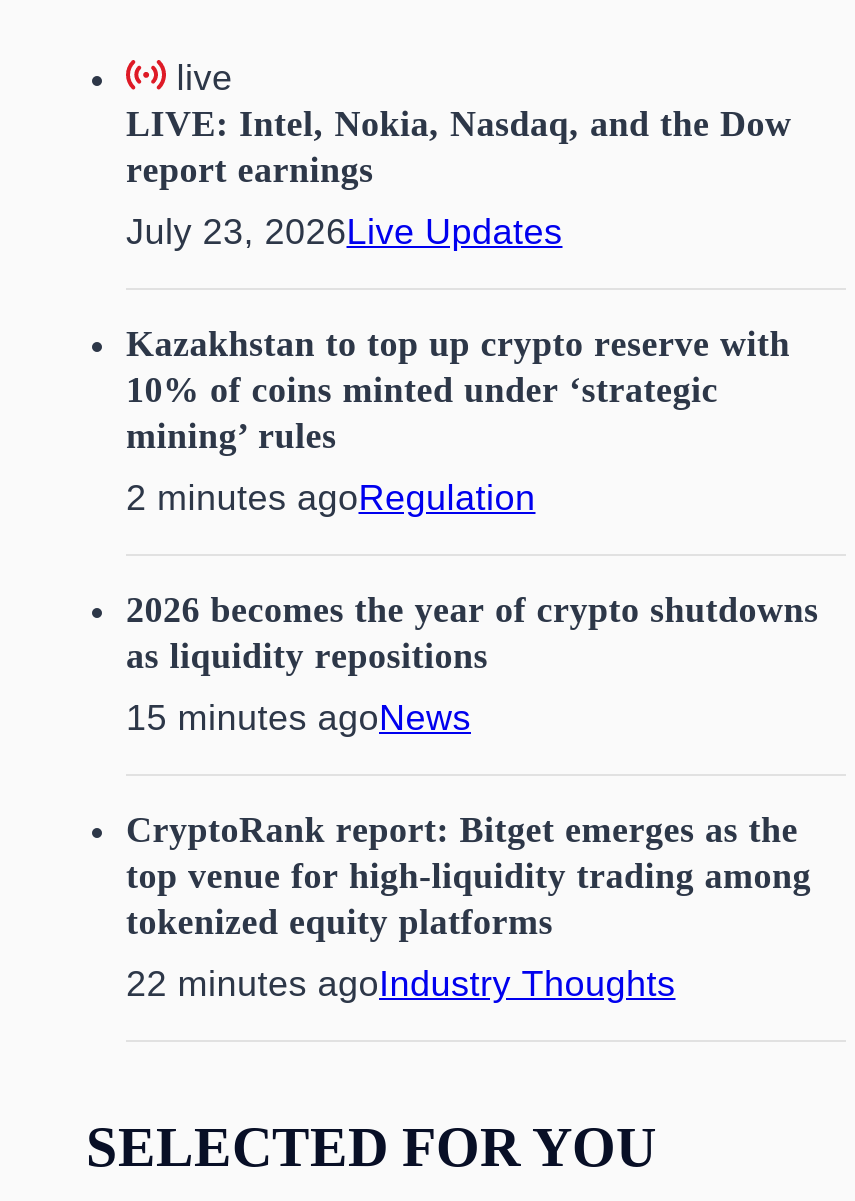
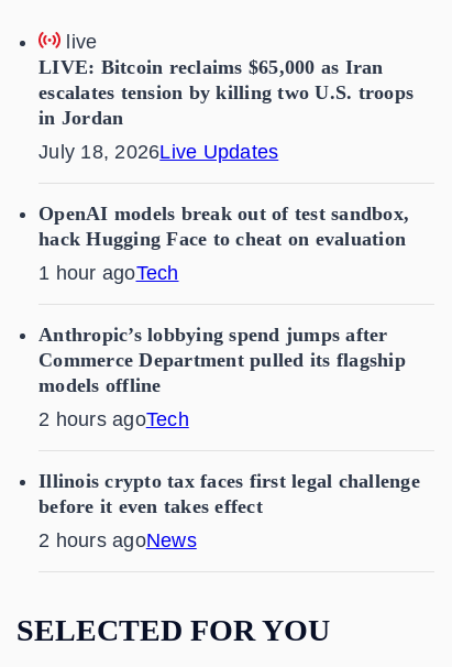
[126,104,792,190] LIVE: Intel, Nokia, Nasdaq, and the Dow | report earnings -> [38,56,414,129] LIVE: Bitcoin reclaims $65,000 as Iran | escalates tension by killing two U.S. troops | in Jordan
[126,212,562,252] July 23, 2026Live Updates -> [38,141,278,163] July 18, 2026Live Updates
[126,324,790,456] Kazakhstan to top up crypto reserve with | 10% of coins minted under ‘strategic | mining’ rules -> [38,203,409,250] OpenAI models break out of test sandbox, | hack Hugging Face to cheat on evaluation
[126,478,536,518] 2 minutes agoRegulation -> [38,262,179,284] 1 hour agoTech
[126,590,818,676] 2026 becomes the year of crypto shutdowns | as liquidity repositions -> [38,324,406,396] Anthropic’s lobbying spend jumps after | Commerce Department pulled its flagship | models offline
[126,698,471,738] 15 minutes agoNews -> [38,408,189,430] 2 hours agoTech
[126,810,811,942] CryptoRank report: Bitget emerges as the | top venue for high-liquidity trading among | tokenized equity platforms -> [38,470,420,517] Illinois crypto tax faces first legal challenge | before it even takes effect
[126,964,676,1004] 22 minutes agoIndustry Thoughts -> [38,529,197,551] 2 hours agoNews

